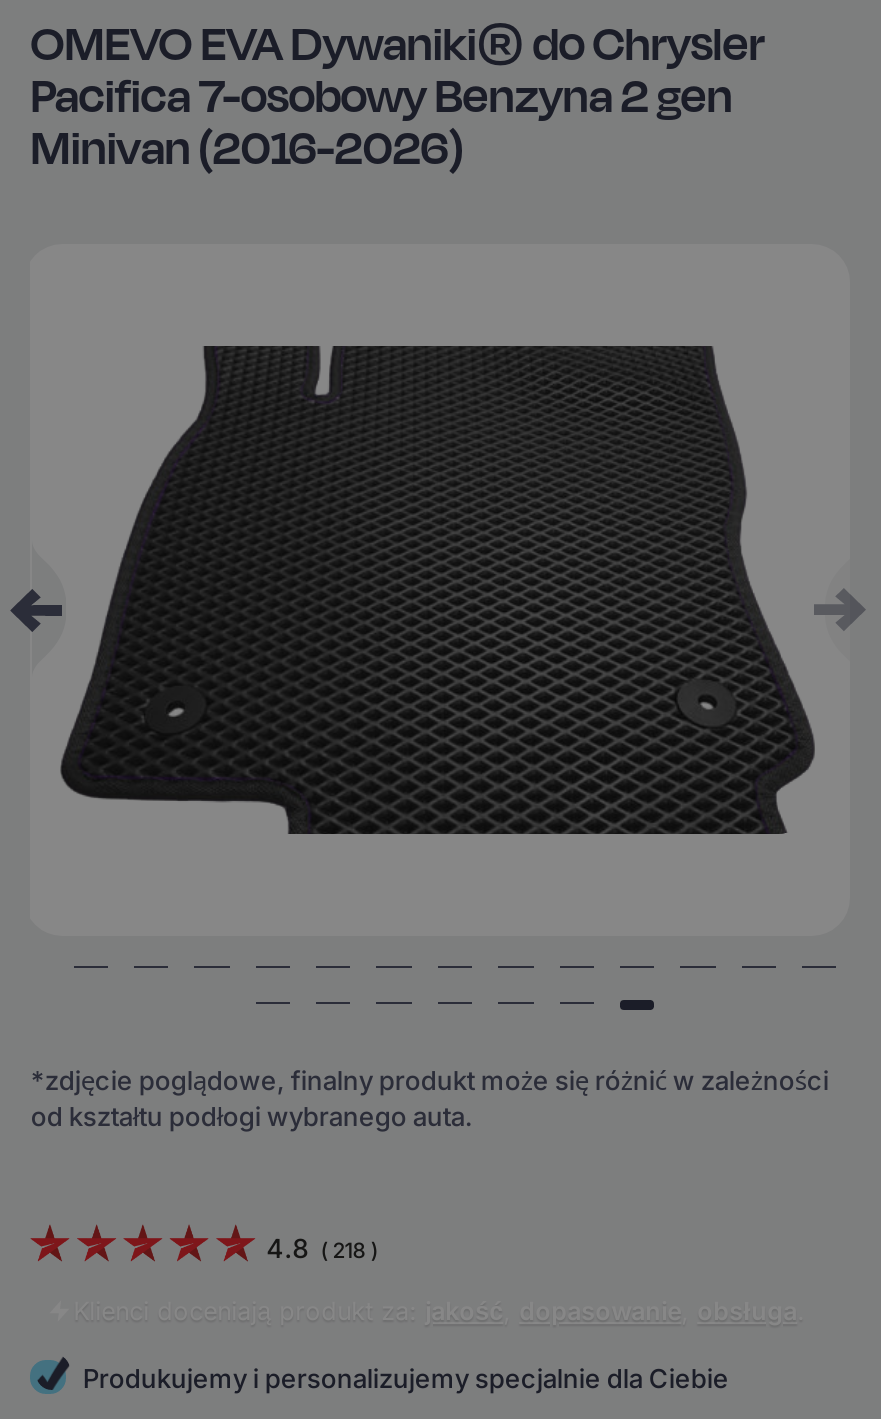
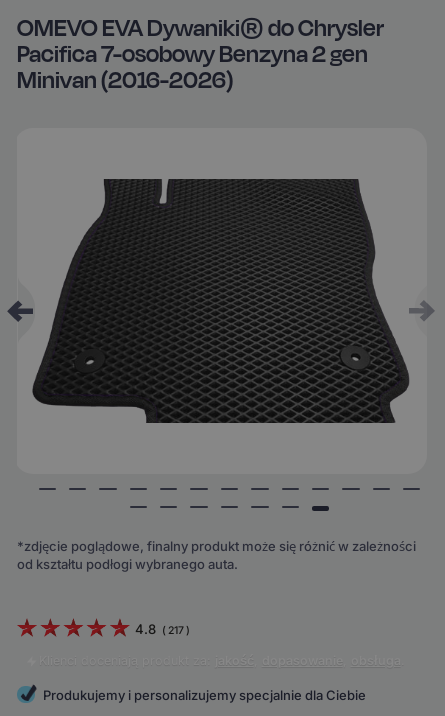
[266,1231,379,1263] 4.8 ( 218 ) -> [135,621,190,637] 4.8 ( 217 )

